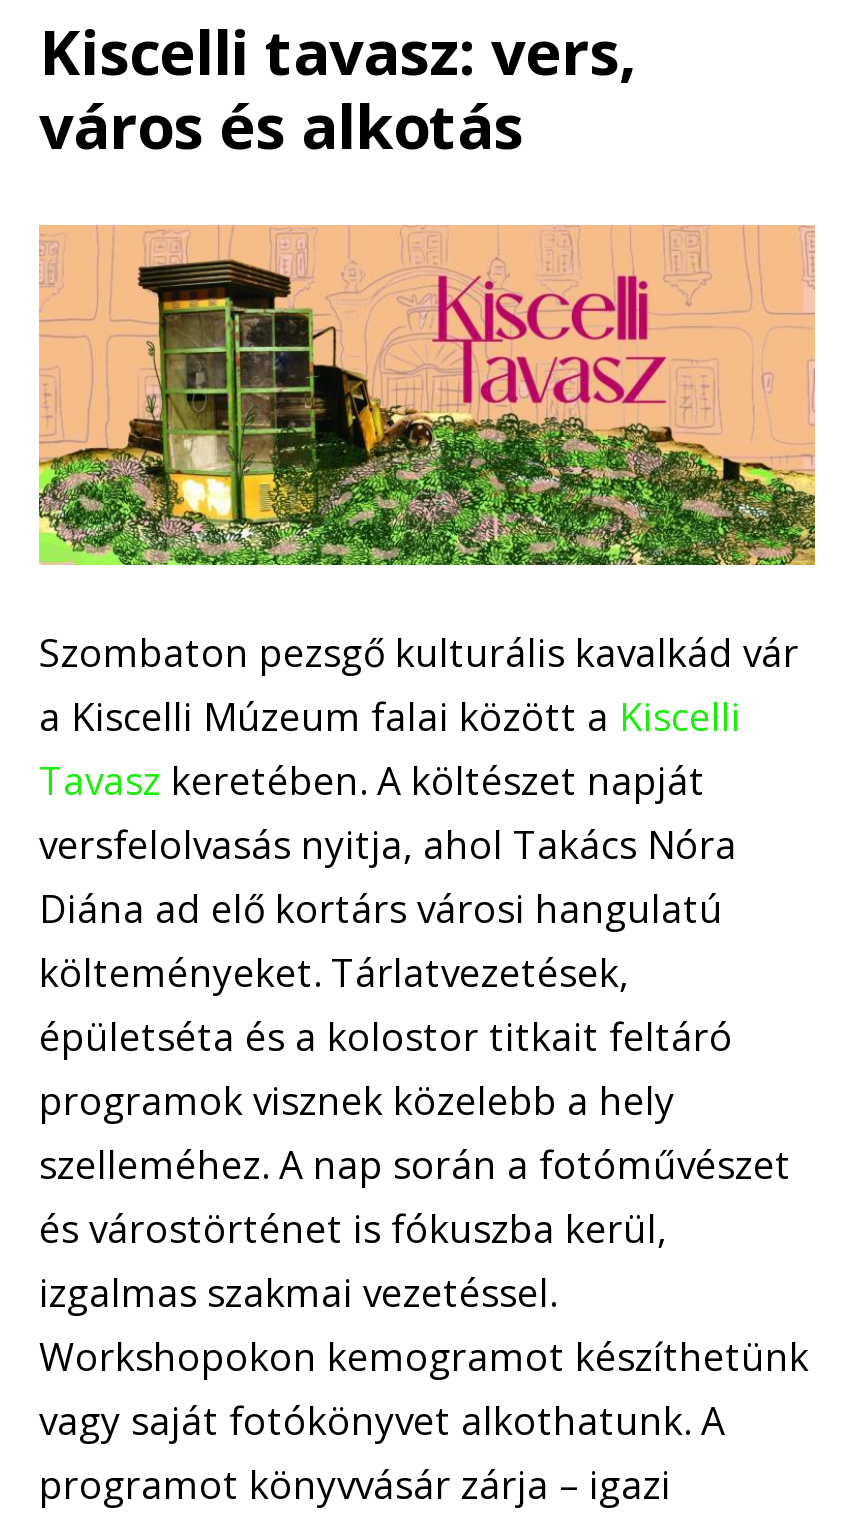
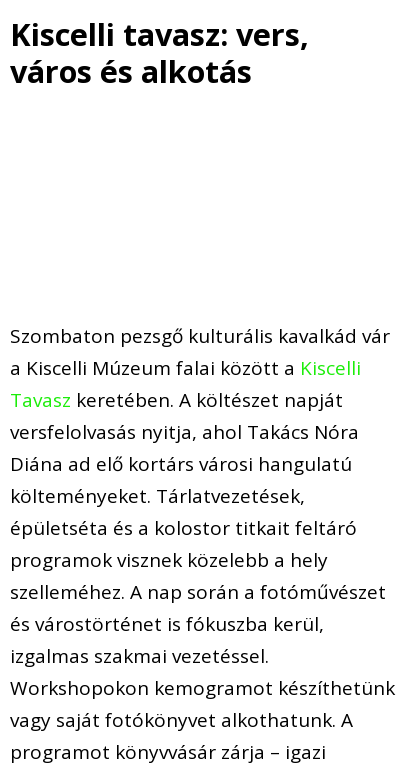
[37,223,817,567] [image] -> none

